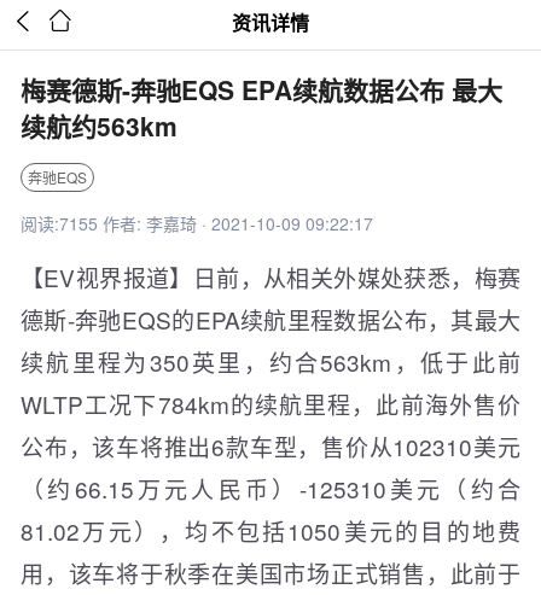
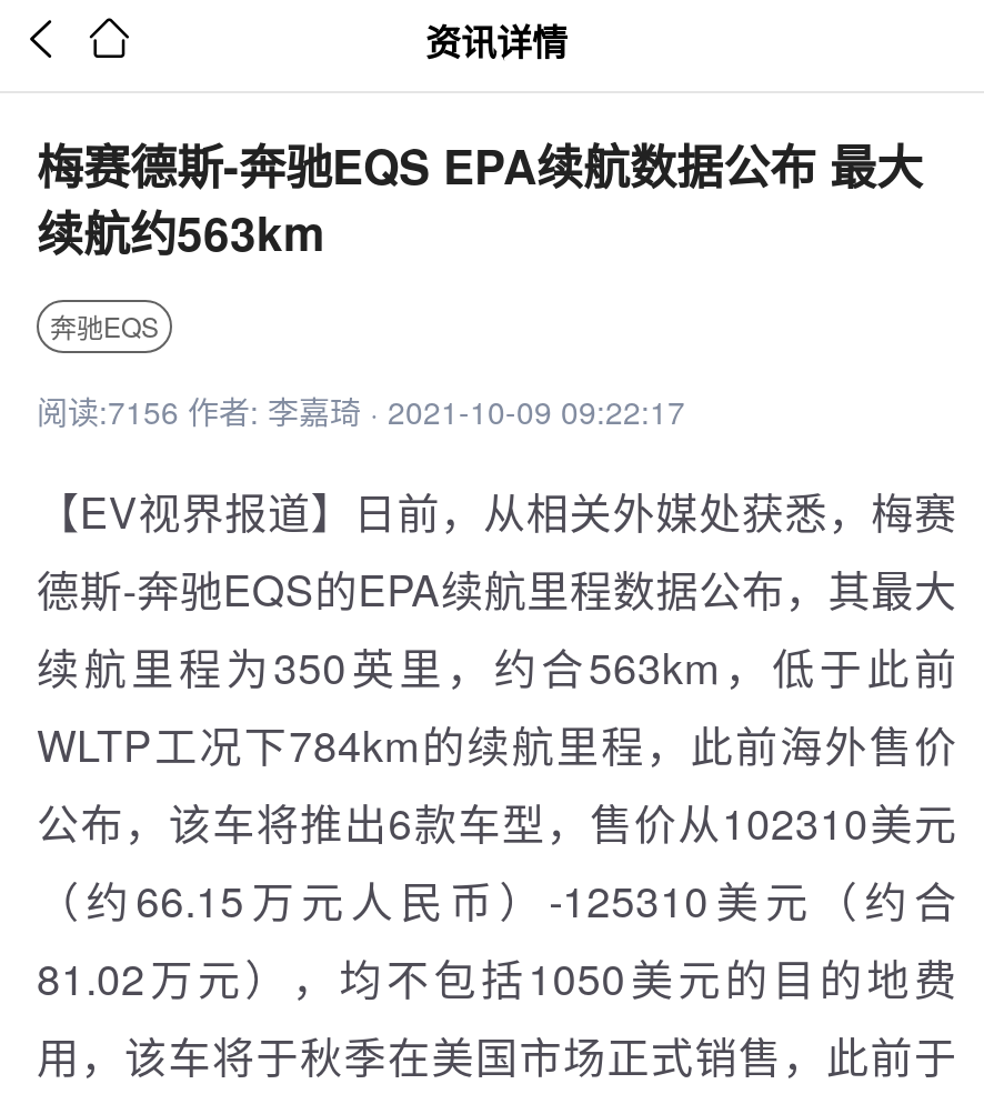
[21,211,373,235] 阅读:7155 作者: 李嘉琦 · 2021-10-09 09:22:17 -> [37,389,685,433] 阅读:7156 作者: 李嘉琦 · 2021-10-09 09:22:17

